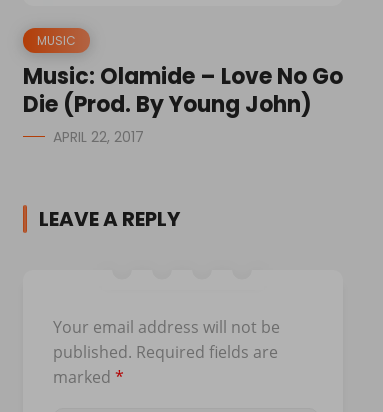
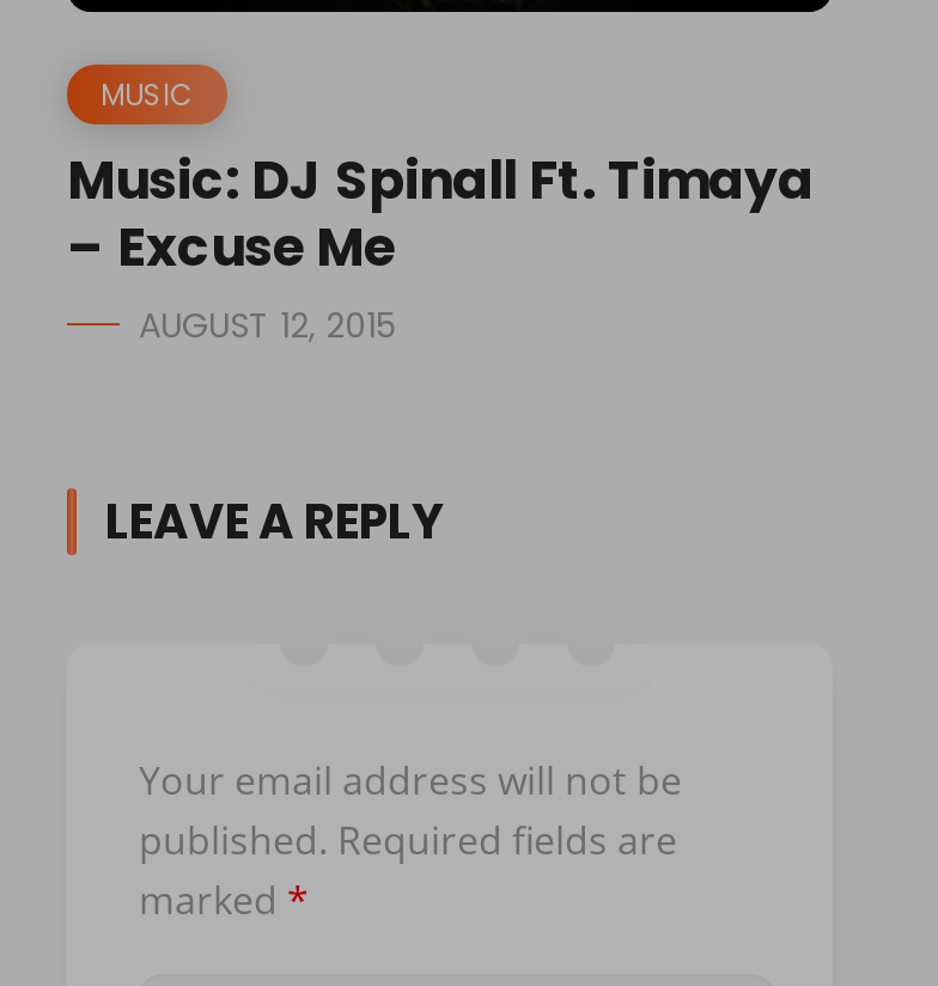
[23,61,343,147] Music: Olamide – Love No Go | Die (Prod. By Young John) | APRIL 22, 2017 -> [67,145,814,351] Music: DJ Spinall Ft. Timaya | – Excuse Me | AUGUST 12, 2015

